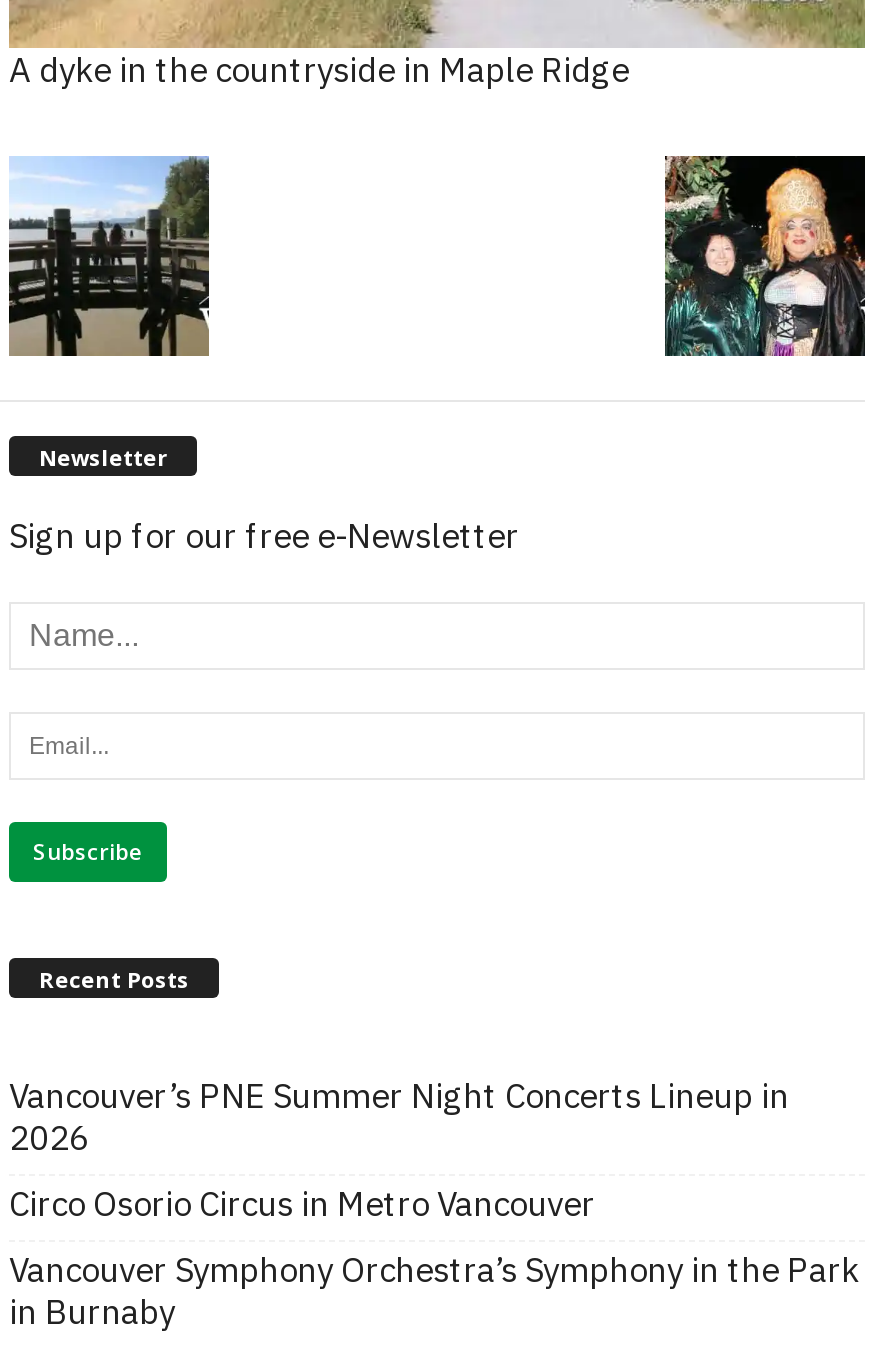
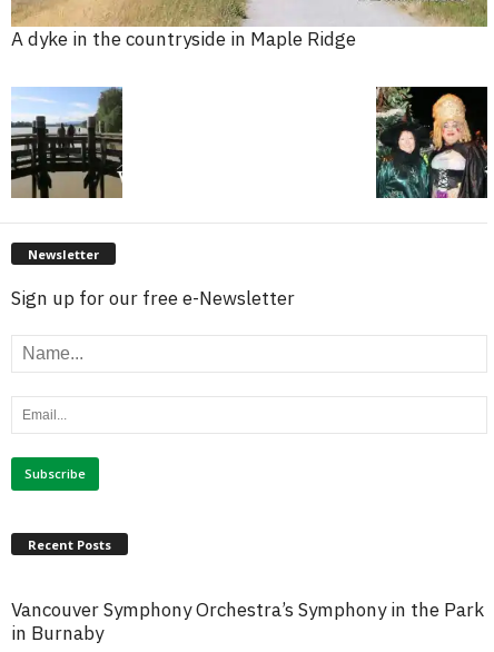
[9,1074,789,1226] Vancouver’s PNE Summer Night Concerts Lineup in | 2026 | Circo Osorio Circus in Metro Vancouver -> none

